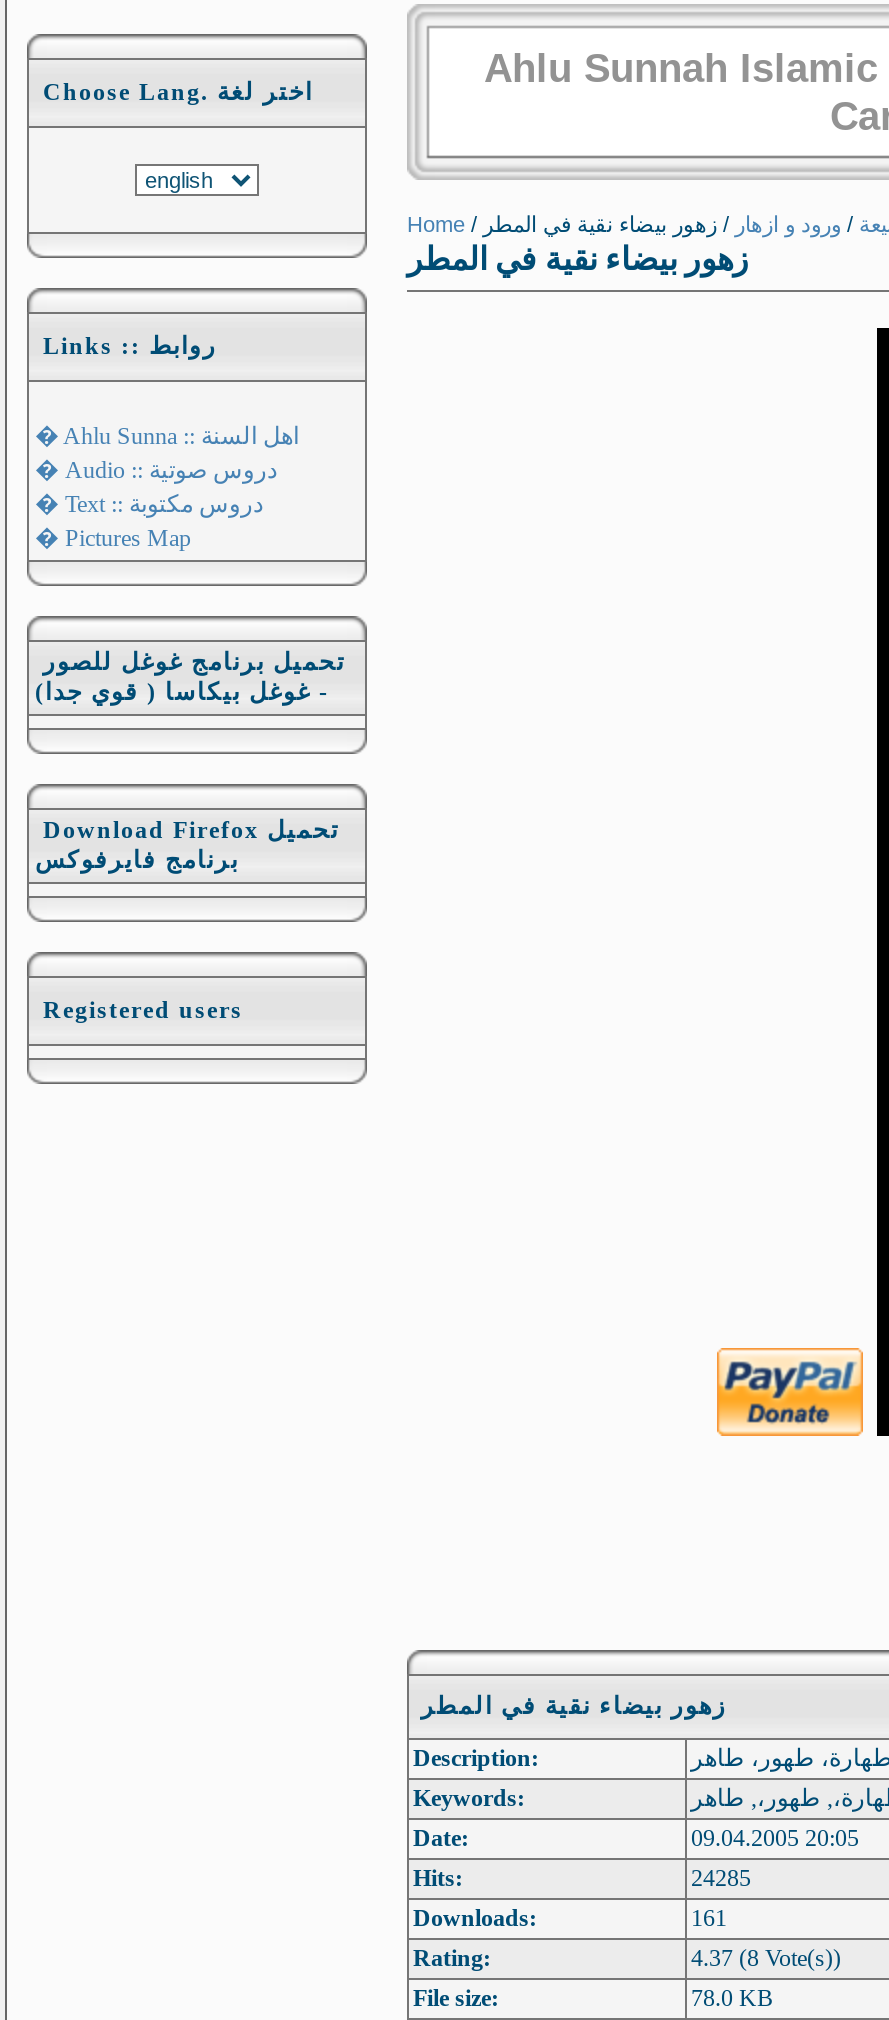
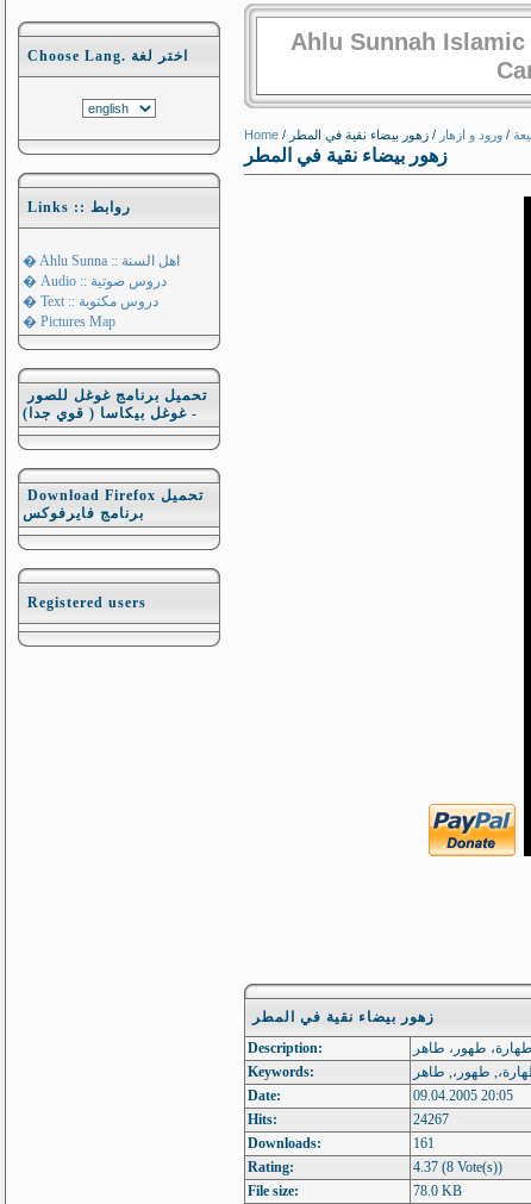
[691,1864,751,1892] 24285 -> [413,1111,449,1128] 24267

